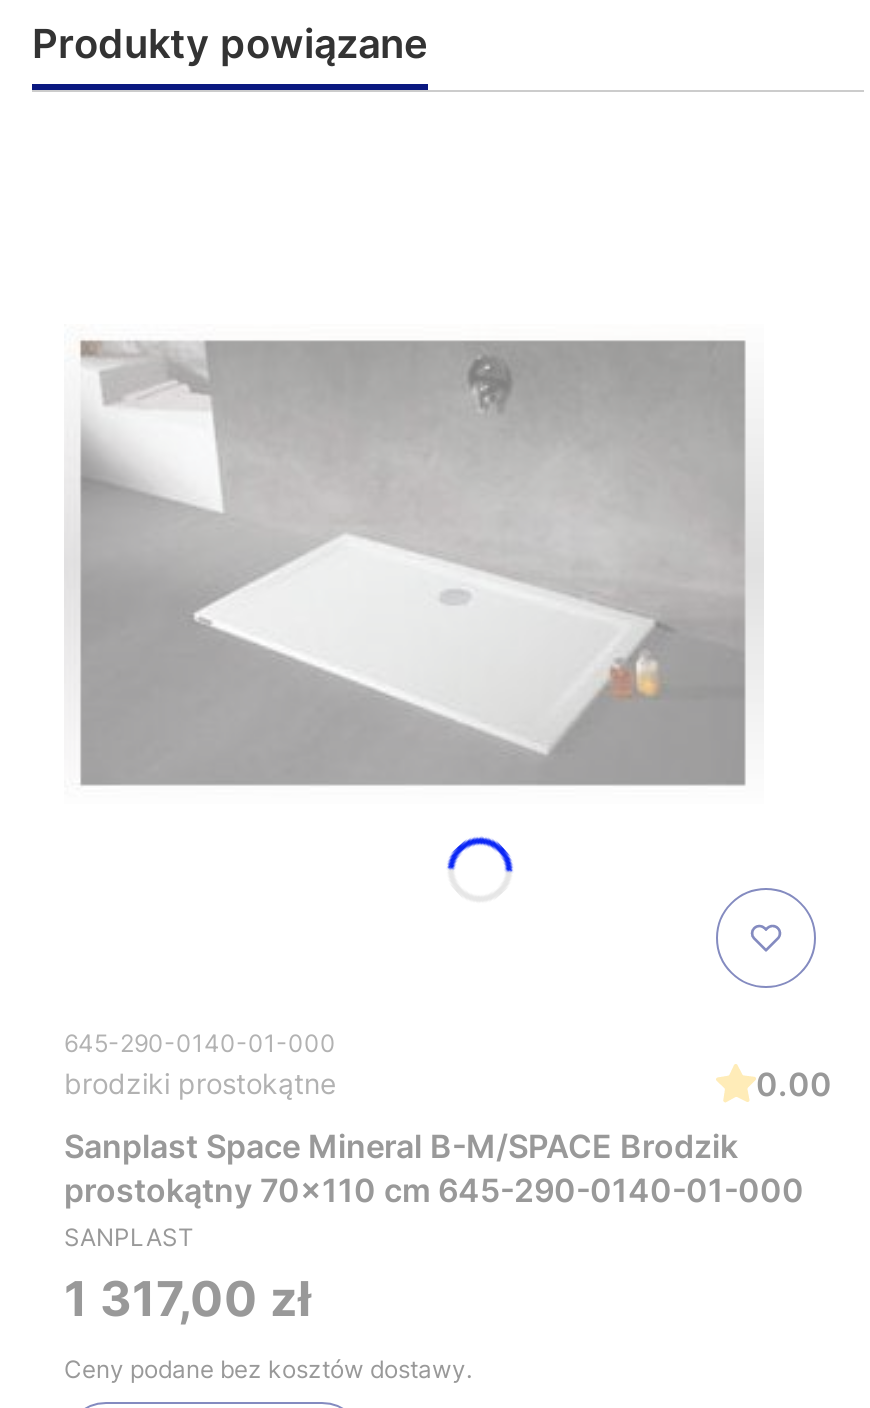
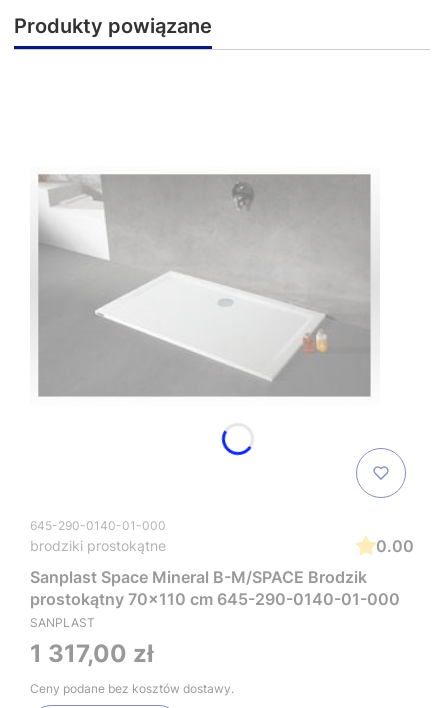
[448,834,514,902] [image] -> [221,423,254,456] [image]

